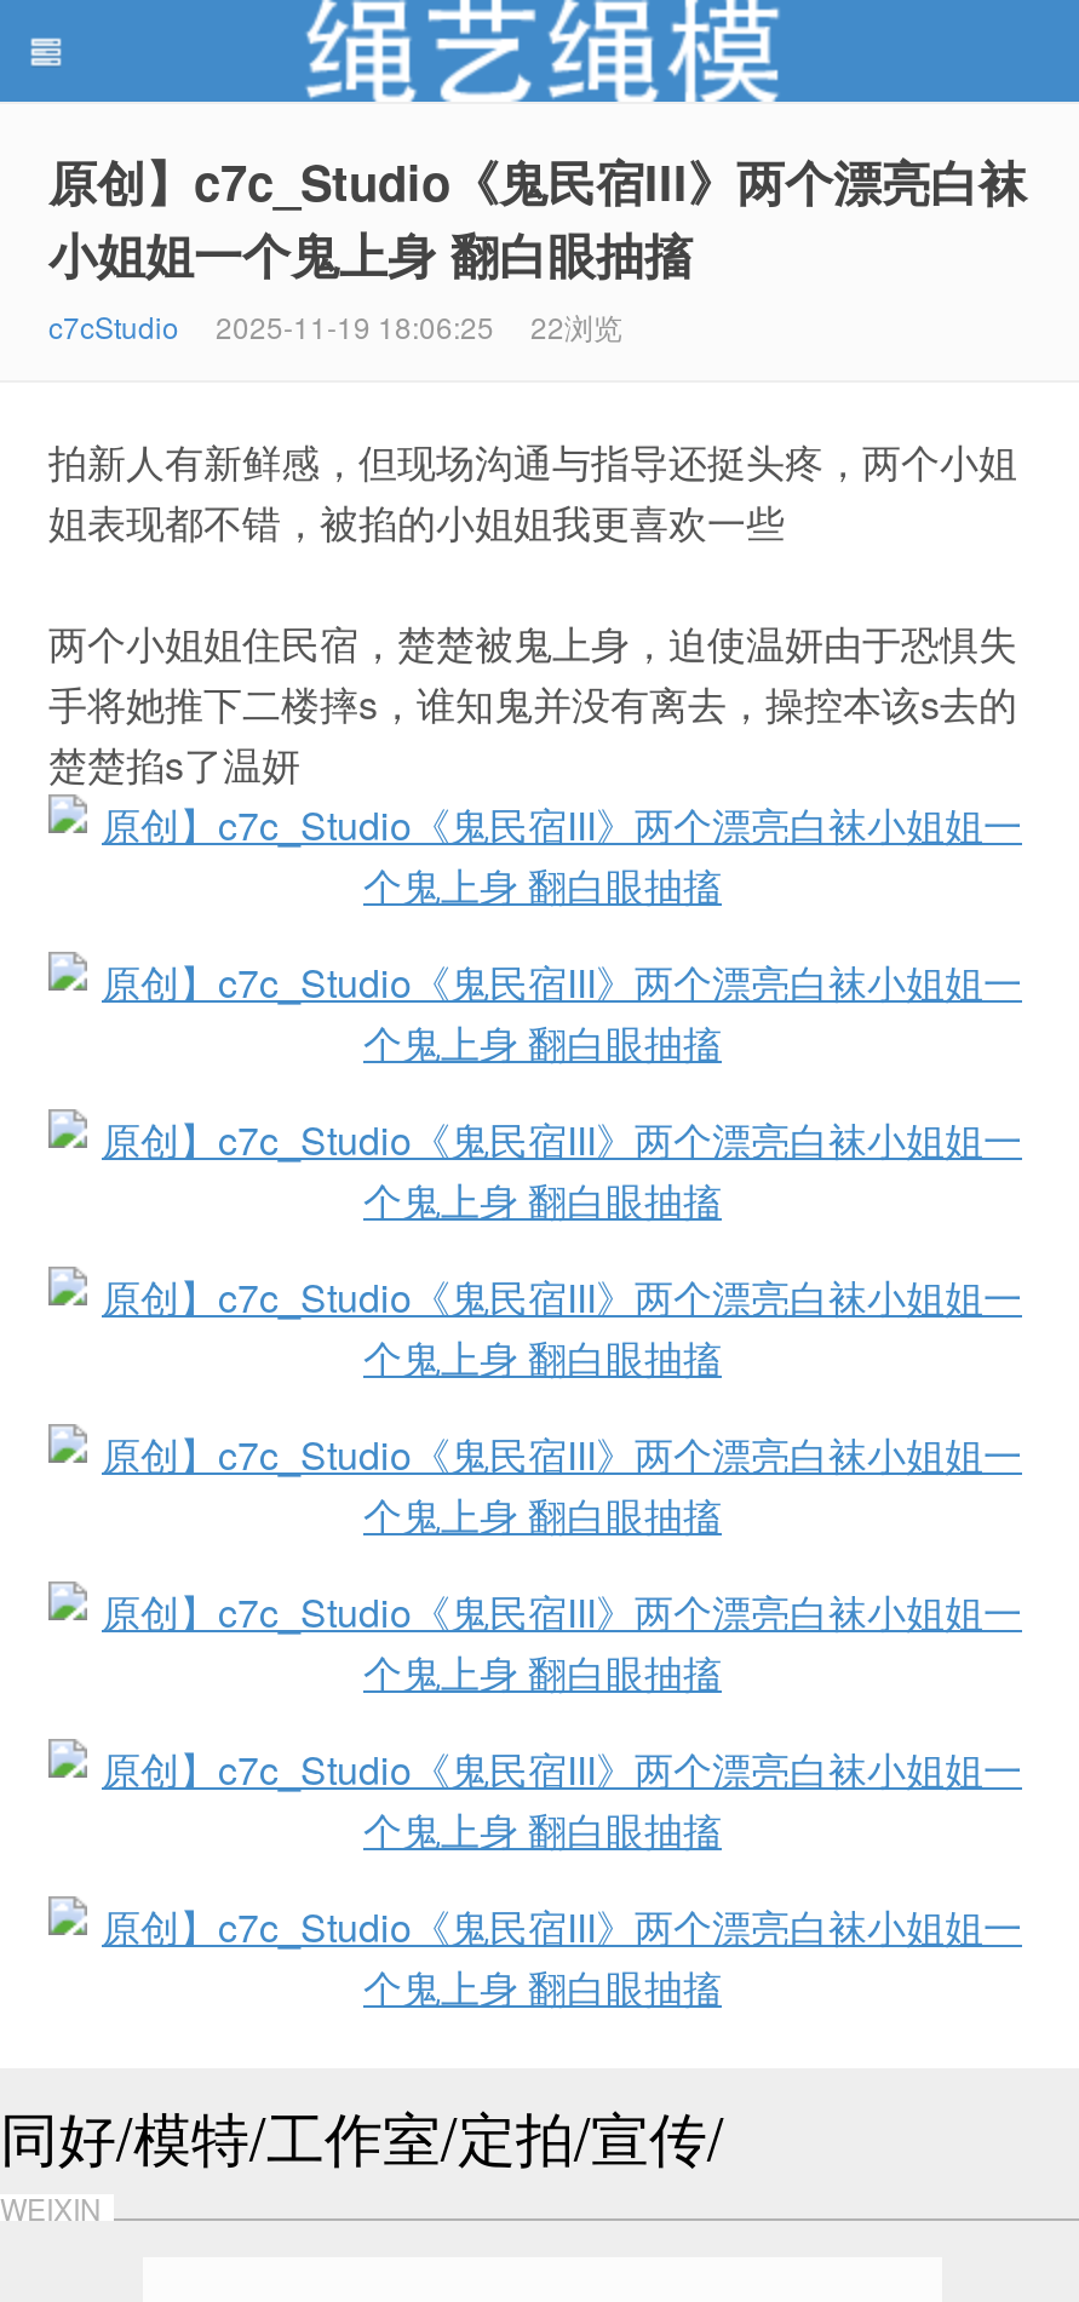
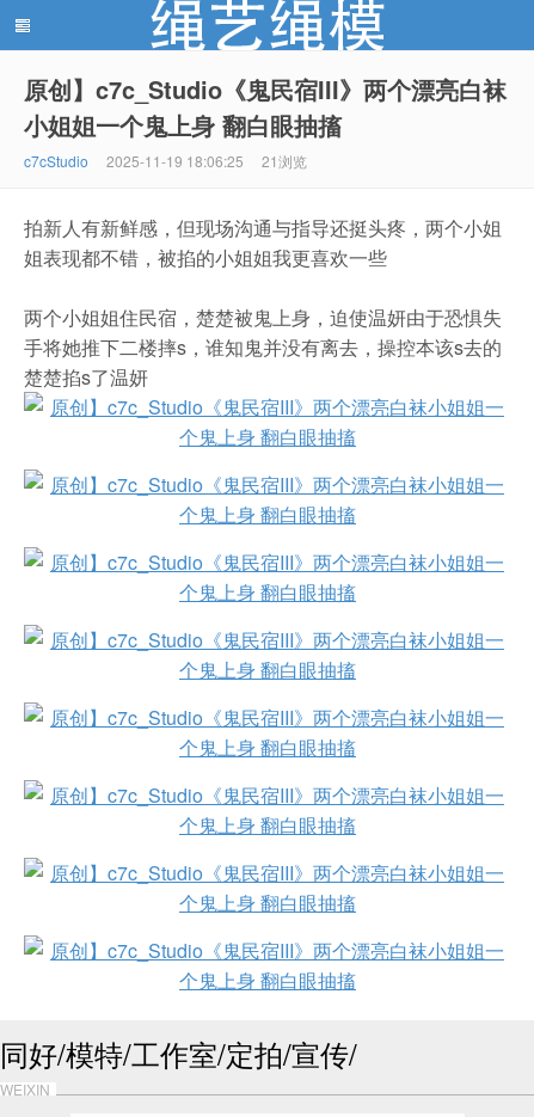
[48,305,622,346] c7cStudio 2025-11-19 18:06:25 22浏览 -> [24,151,307,171] c7cStudio 2025-11-19 18:06:25 21浏览

